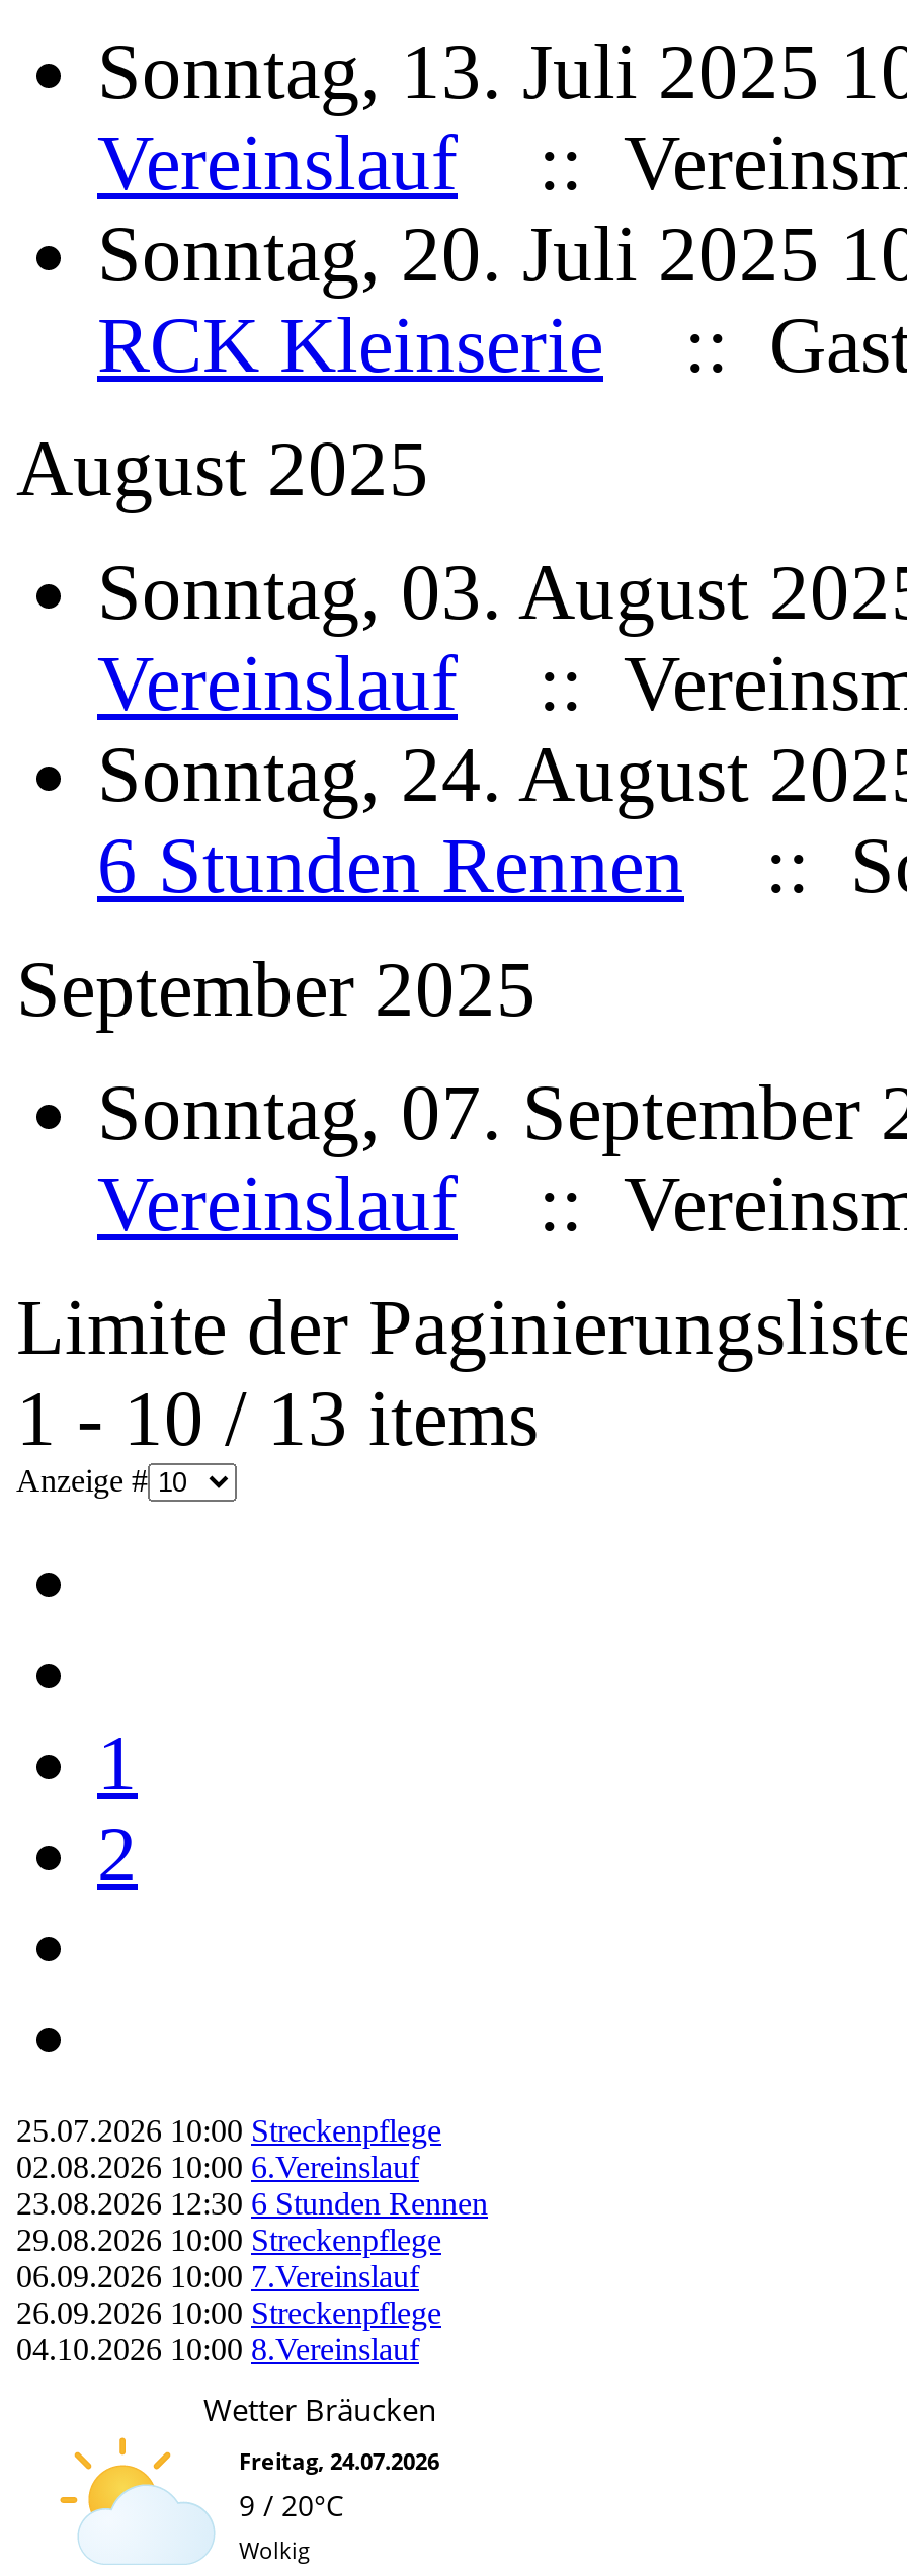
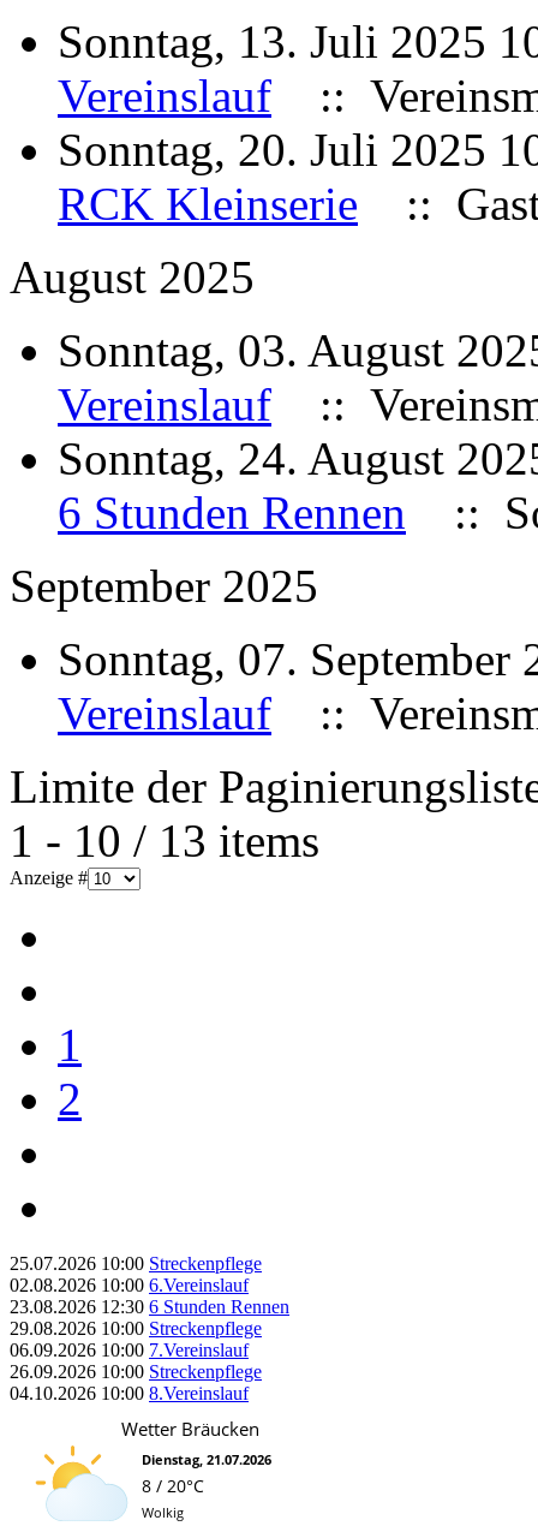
[239,2445,439,2524] Freitag, 24.07.2026 | 9 / 20°C -> [142,1450,271,1497] Dienstag, 21.07.2026 | 8 / 20°C

